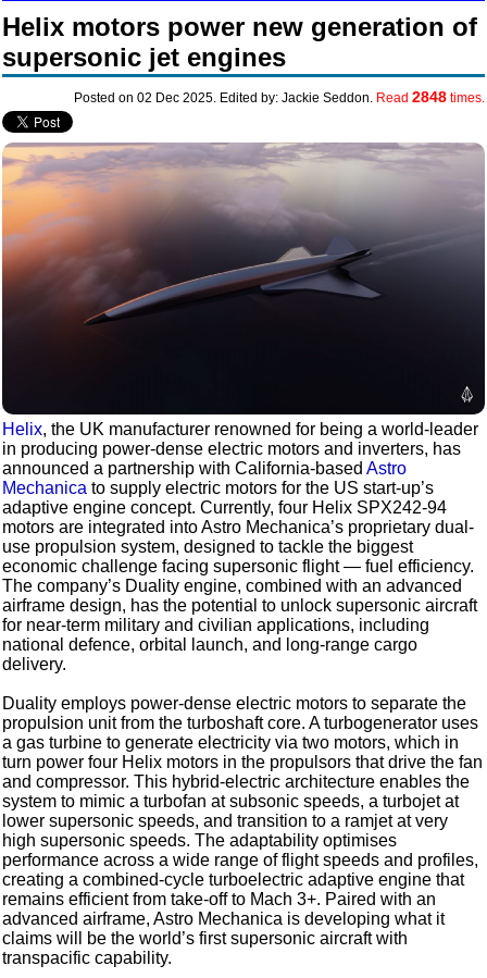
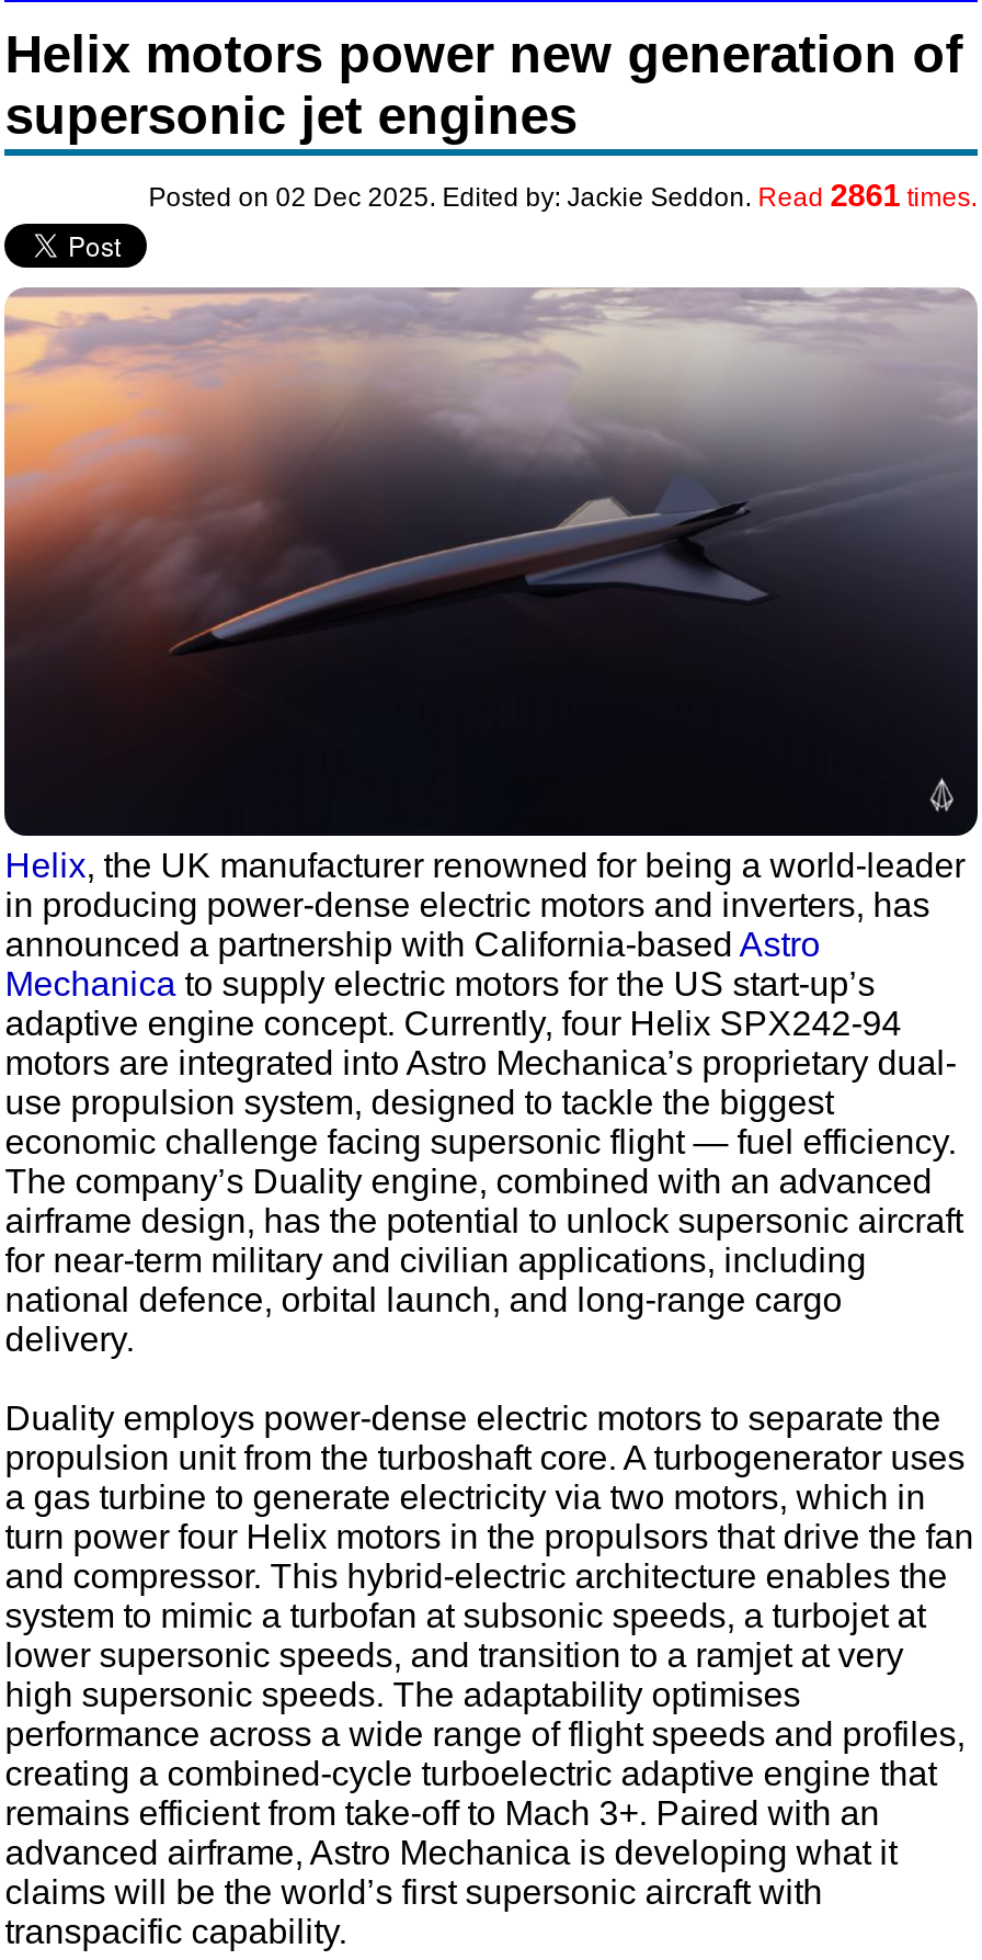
[74,89,485,106] Posted on 02 Dec 2025. Edited by: Jackie Seddon. Read 2848 times. -> [149,179,977,214] Posted on 02 Dec 2025. Edited by: Jackie Seddon. Read 2861 times.

